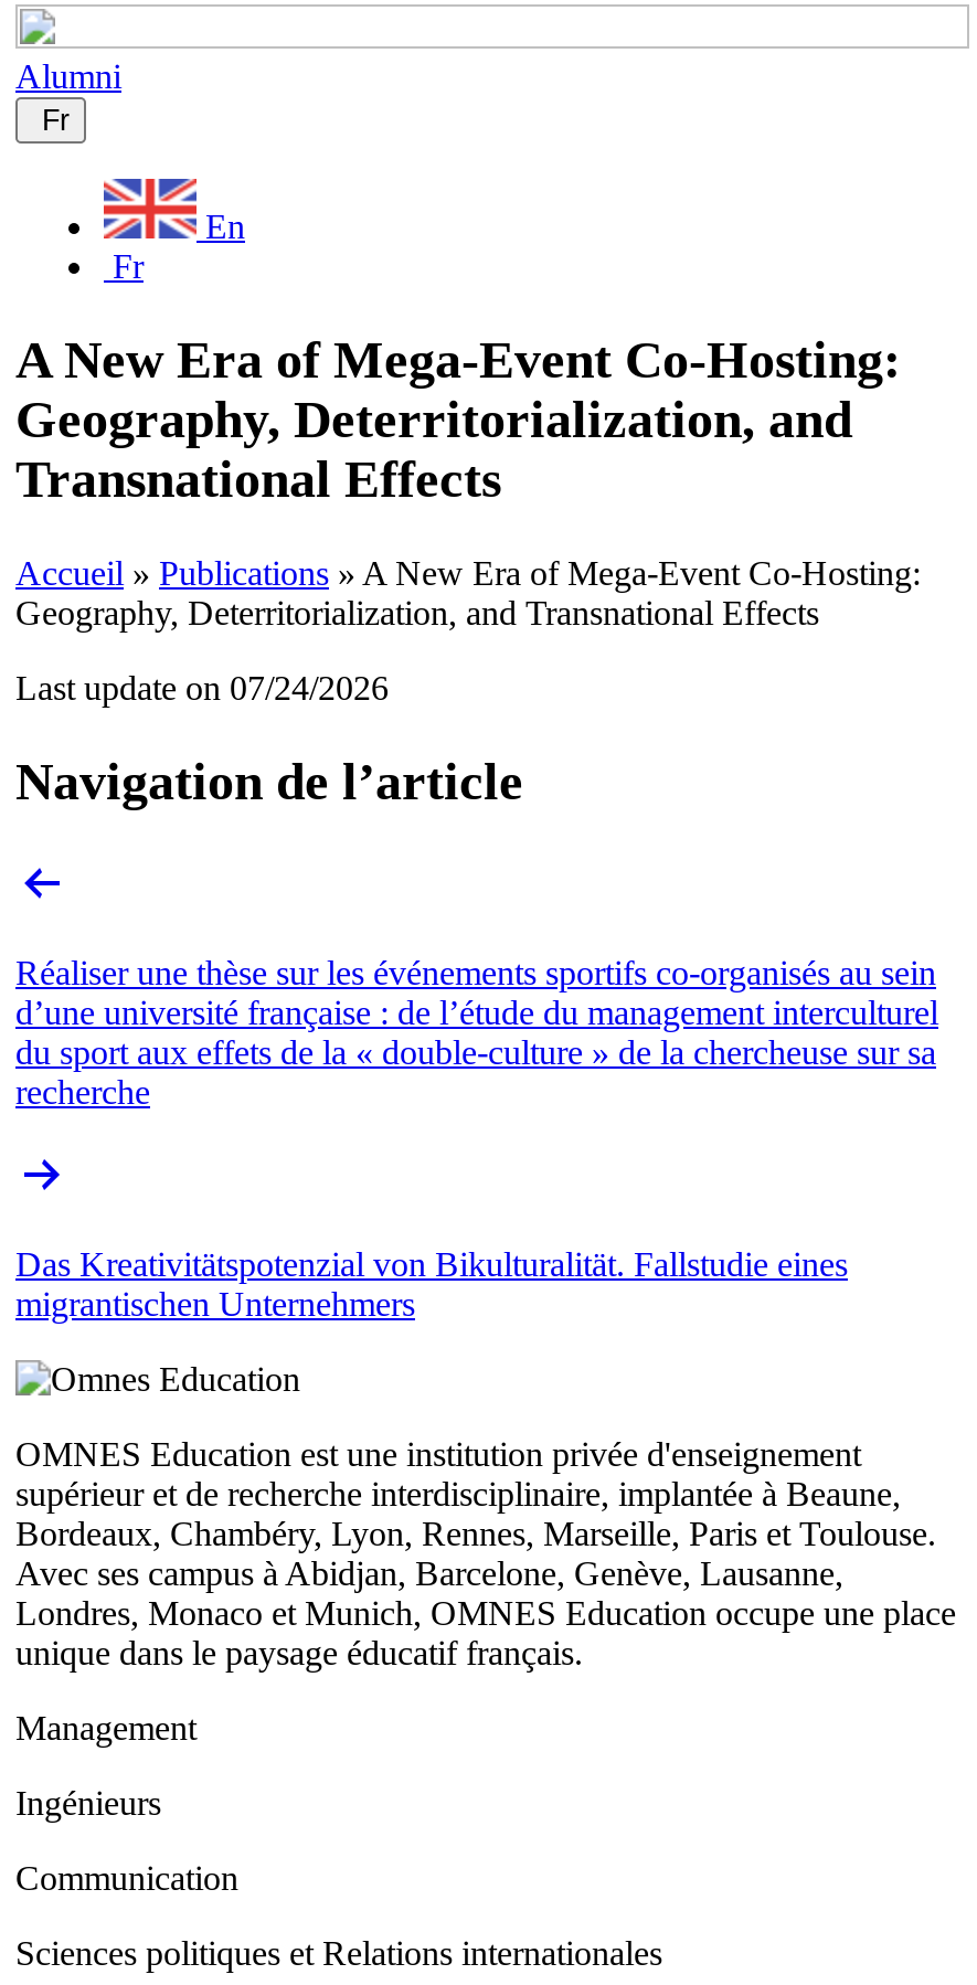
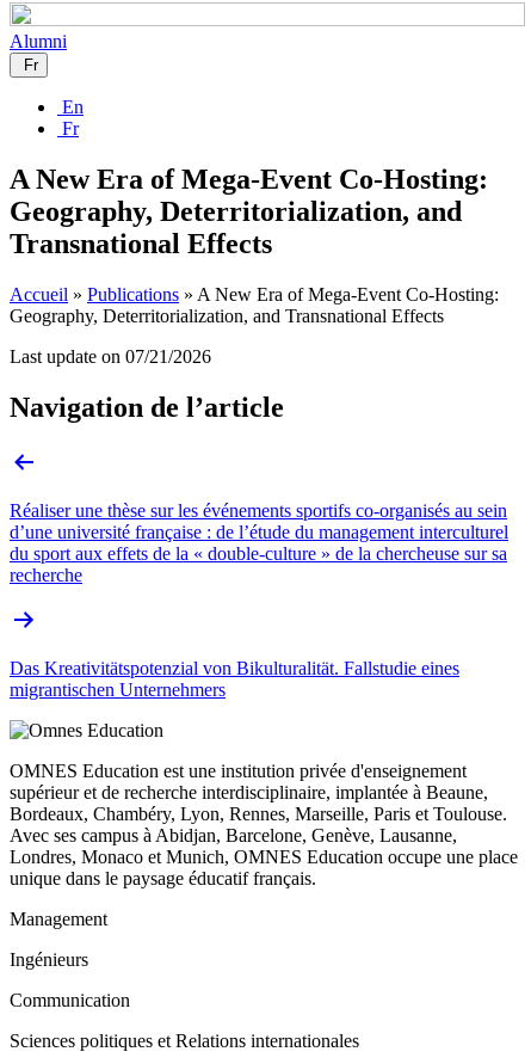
[15,669,389,706] Last update on 07/24/2026 -> [10,346,211,366] Last update on 07/21/2026

